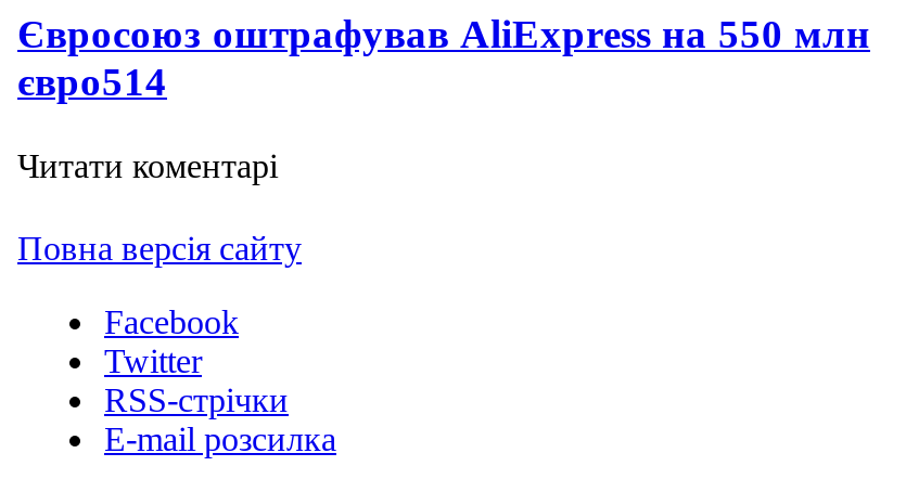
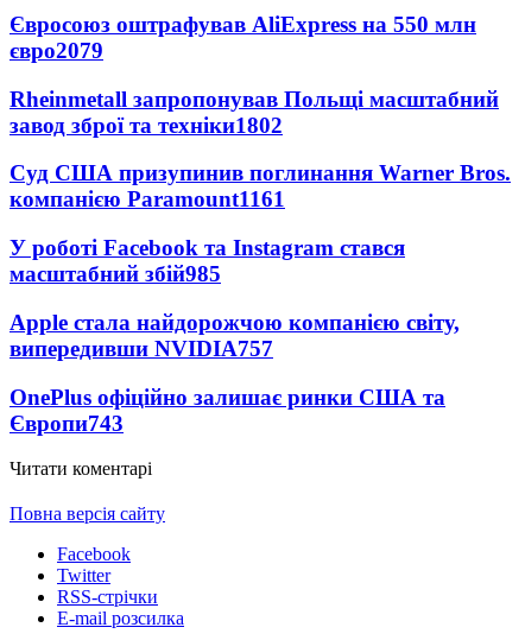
[17,60,167,105] євро514 -> [10,38,511,435] євро2079 | Rheinmetall запропонував Польщі масштабний | завод зброї та техніки1802 | Суд США призупинив поглинання Warner Bros. | компанією Paramount1161 | У роботі Facebook та Instagram стався | масштабний збій985 | Apple стала найдорожчою компанією світу, | випередивши NVIDIA757 | OnePlus офіційно залишає ринки США та | Європи743

